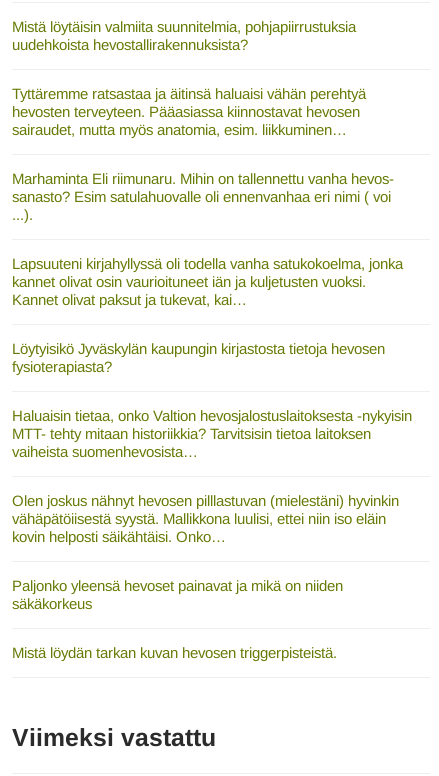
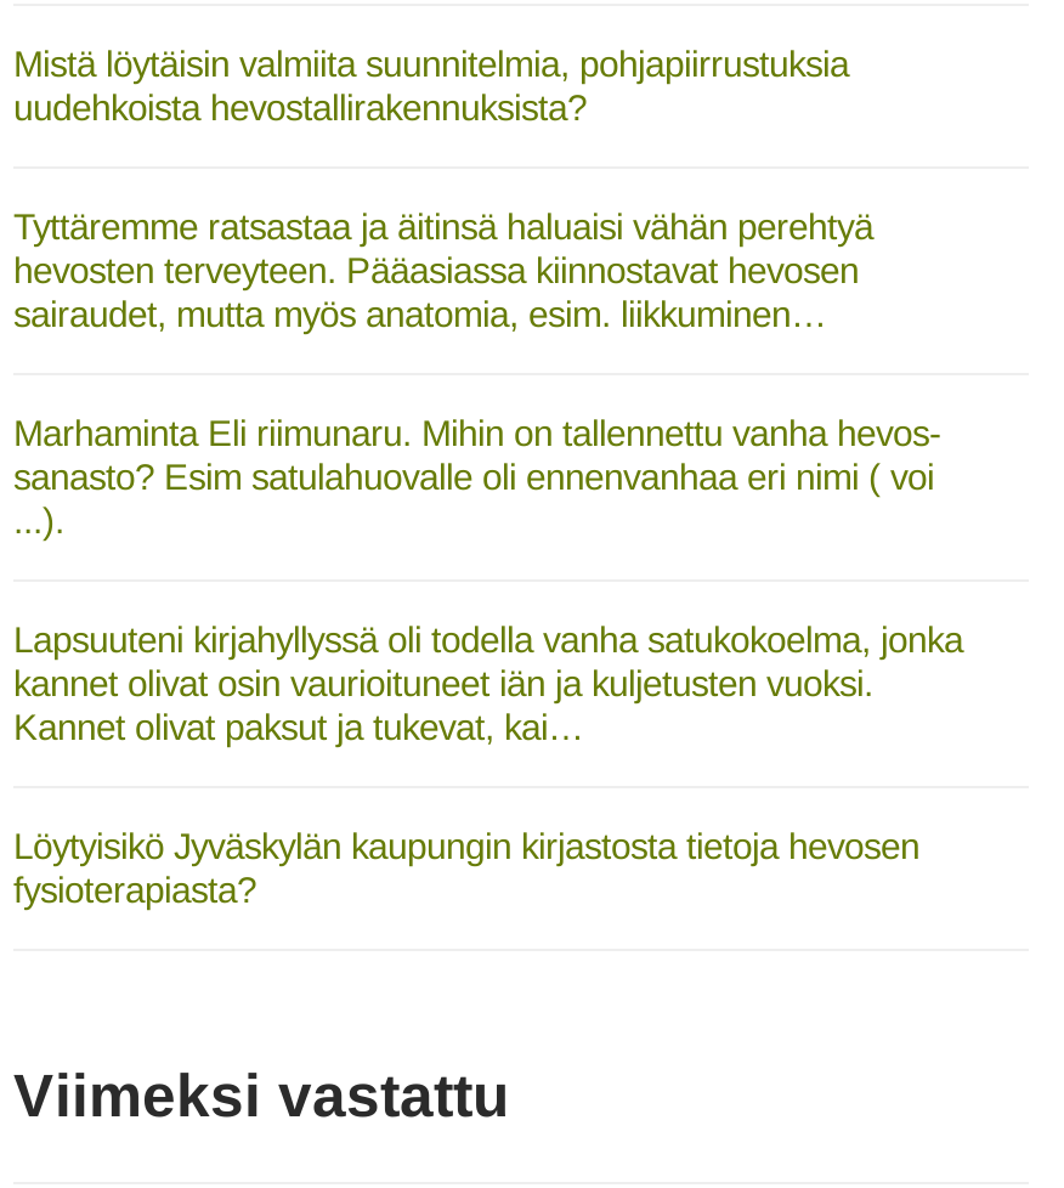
[12,407,412,661] Haluaisin tietaa, onko Valtion hevosjalostuslaitoksesta -nykyisin | MTT- tehty mitaan historiikkia? Tarvitsisin tietoa laitoksen | vaiheista suomenhevosista… | Olen joskus nähnyt hevosen pilllastuvan (mielestäni) hyvinkin | vähäpätöiisestä syystä. Mallikkona luulisi, ettei niin iso eläin | kovin helposti säikähtäisi. Onko… | Paljonko yleensä hevoset painavat ja mikä on niiden | säkäkorkeus | Mistä löydän tarkan kuvan hevosen triggerpisteistä. -> none

